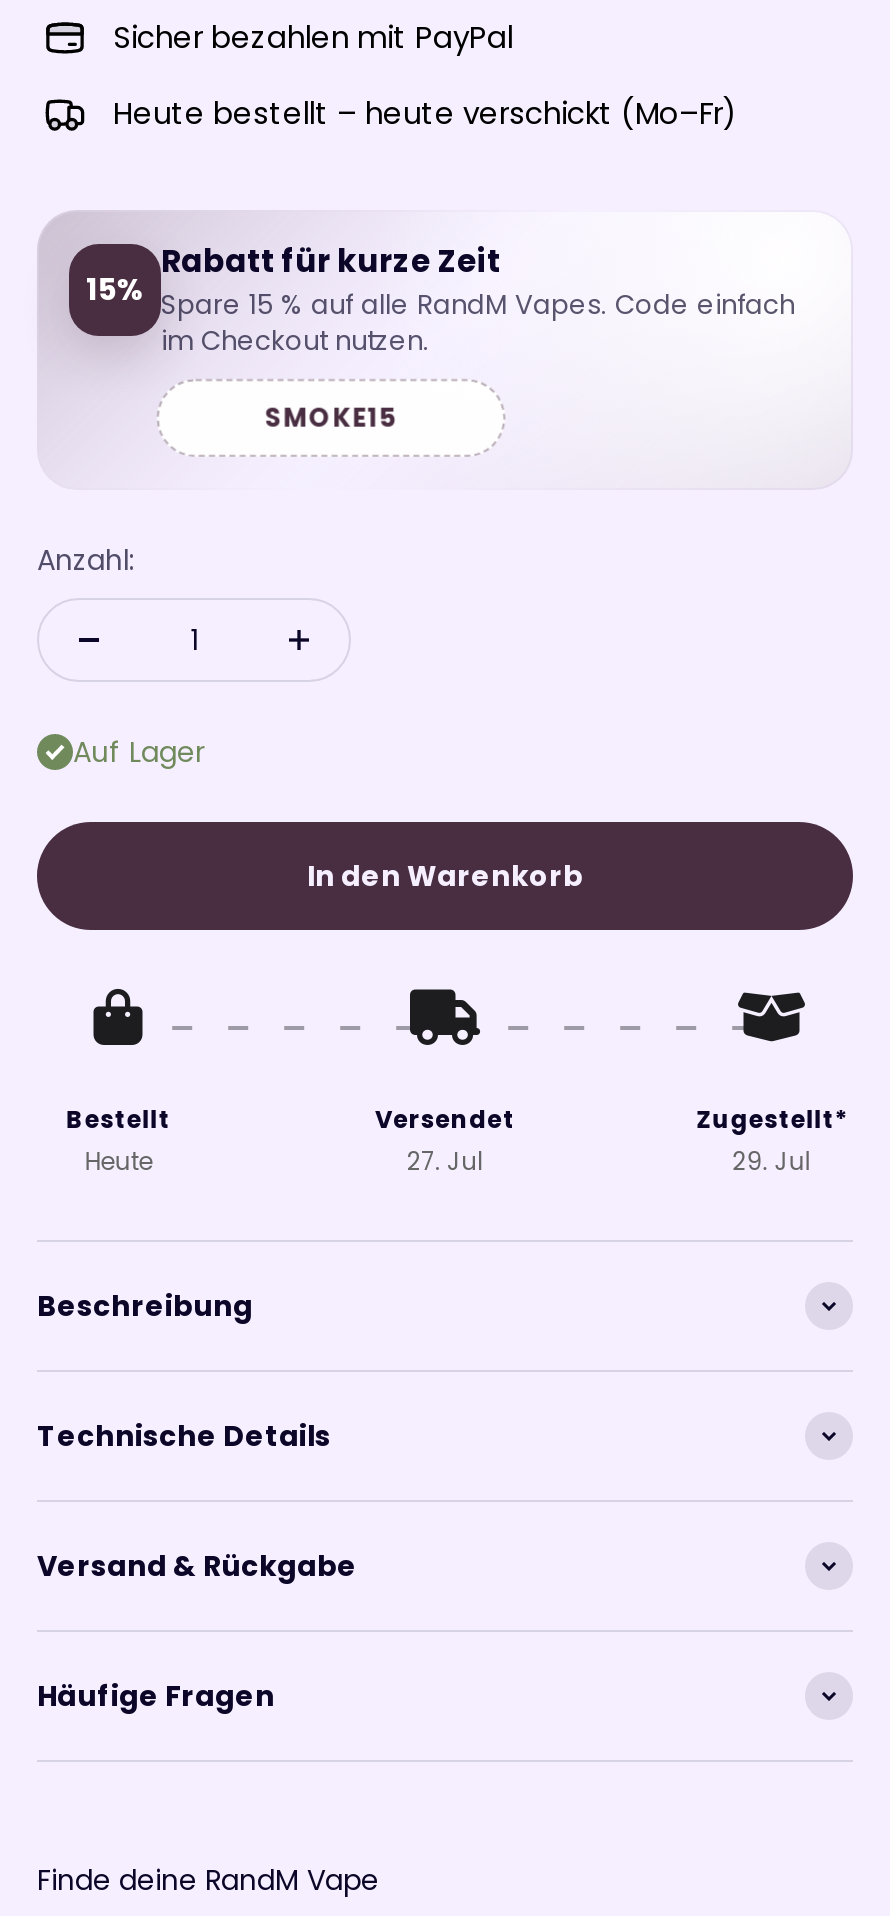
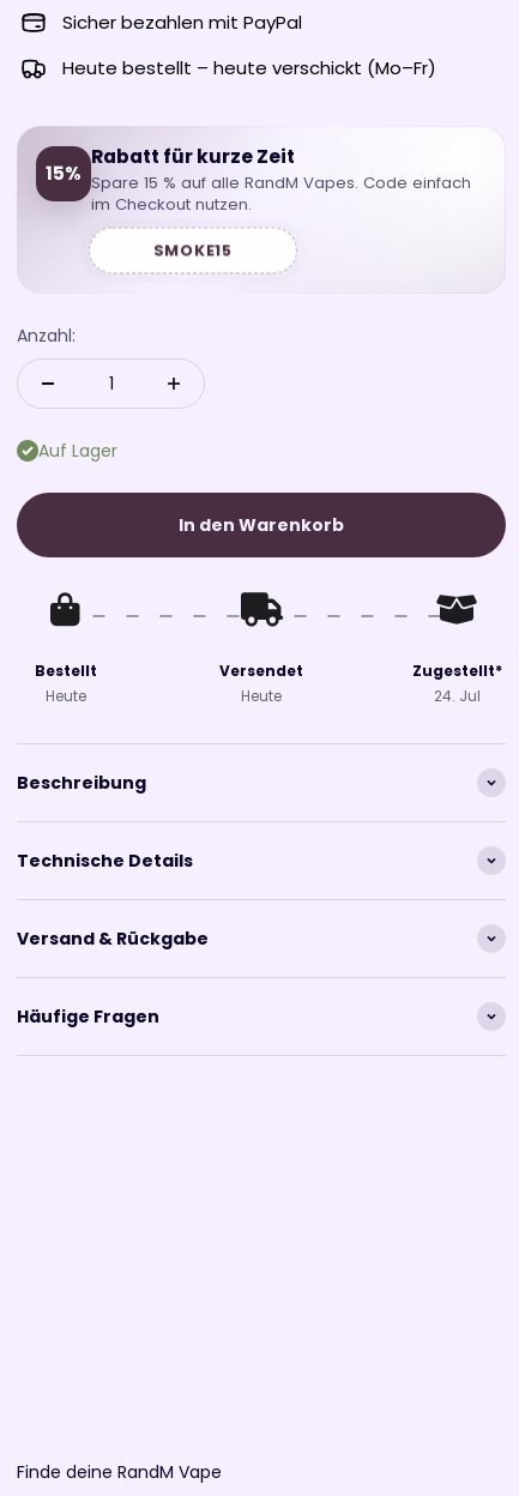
[407,1145,483,1179] 27. Jul -> [241,686,282,706] Heute
[732,1145,810,1179] 29. Jul -> [434,686,480,706] 24. Jul

